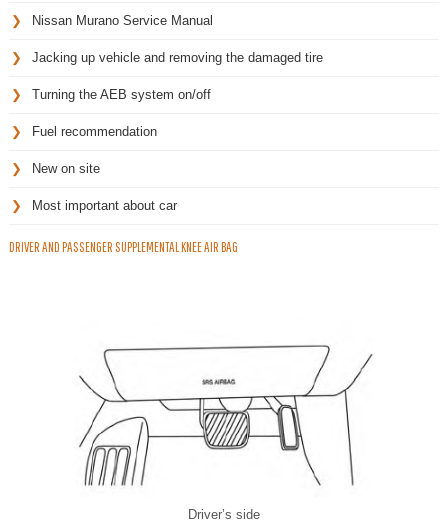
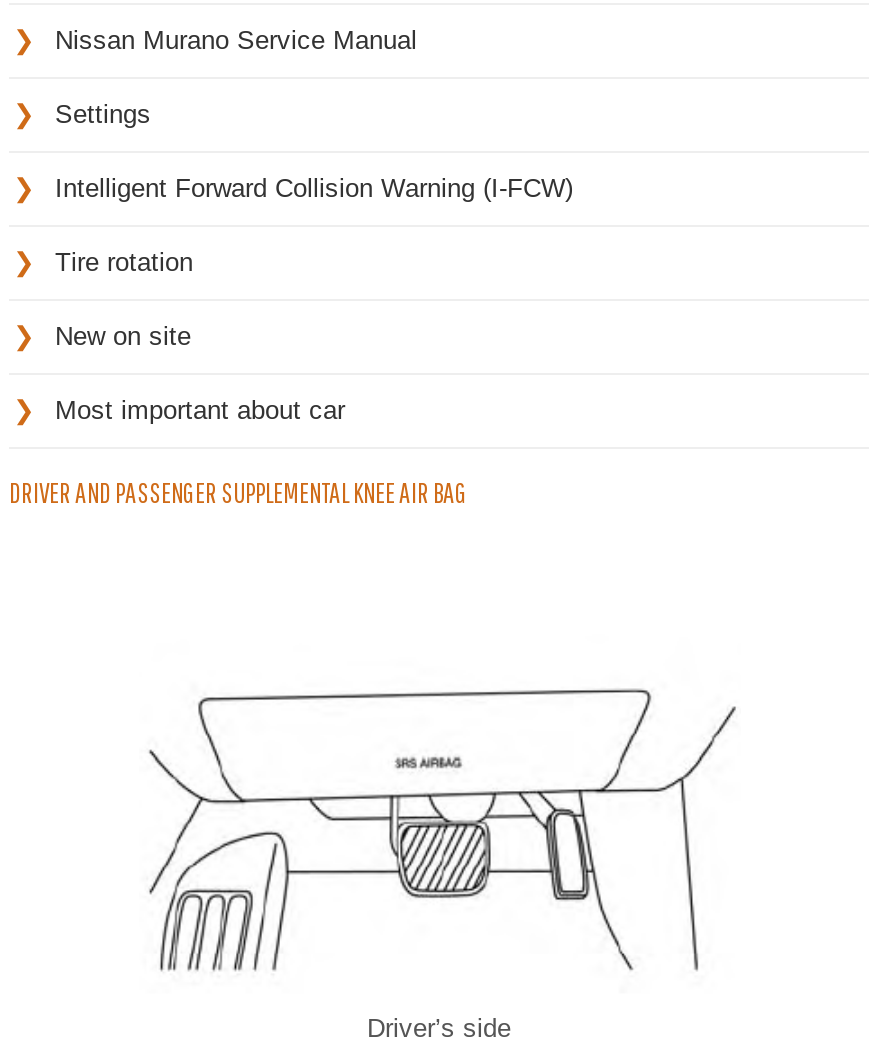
[32,50,323,65] Jacking up vehicle and removing the damaged tire -> [55,100,151,130] Settings
[32,87,211,102] Turning the AEB system on/off -> [55,174,573,204] Intelligent Forward Collision Warning (I-FCW)
[32,124,157,139] Fuel recommendation -> [55,248,193,278] Tire rotation

